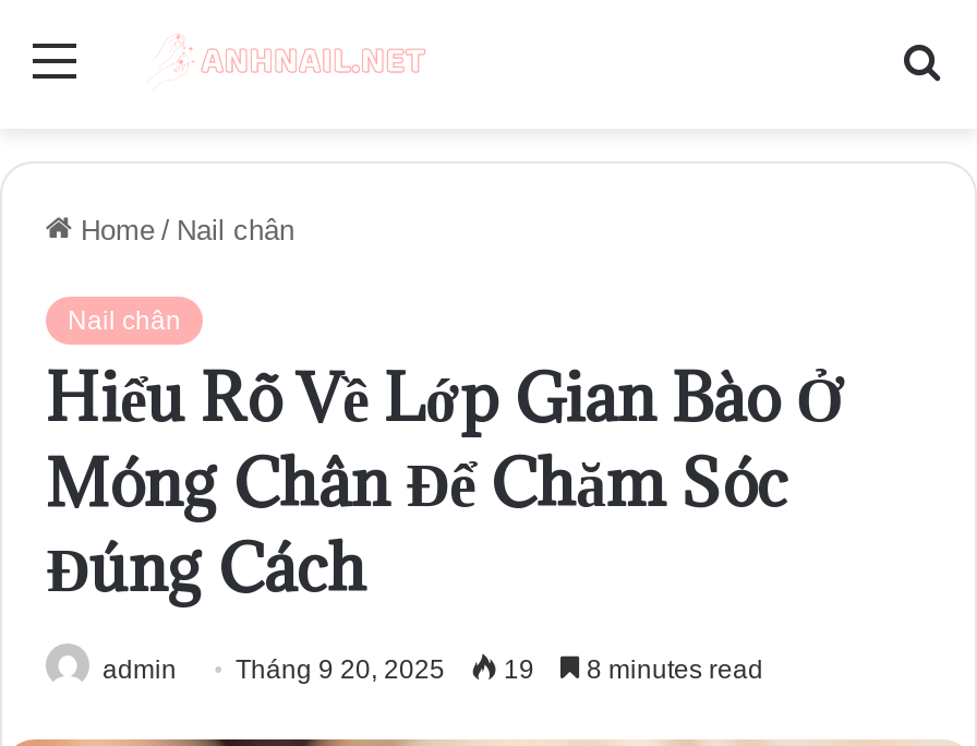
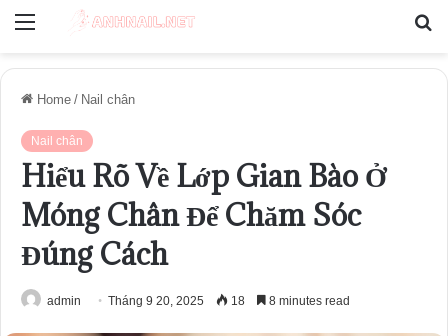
[102,654,763,684] admin Tháng 9 20, 2025 19 8 minutes read -> [47,294,350,308] admin Tháng 9 20, 2025 18 8 minutes read

